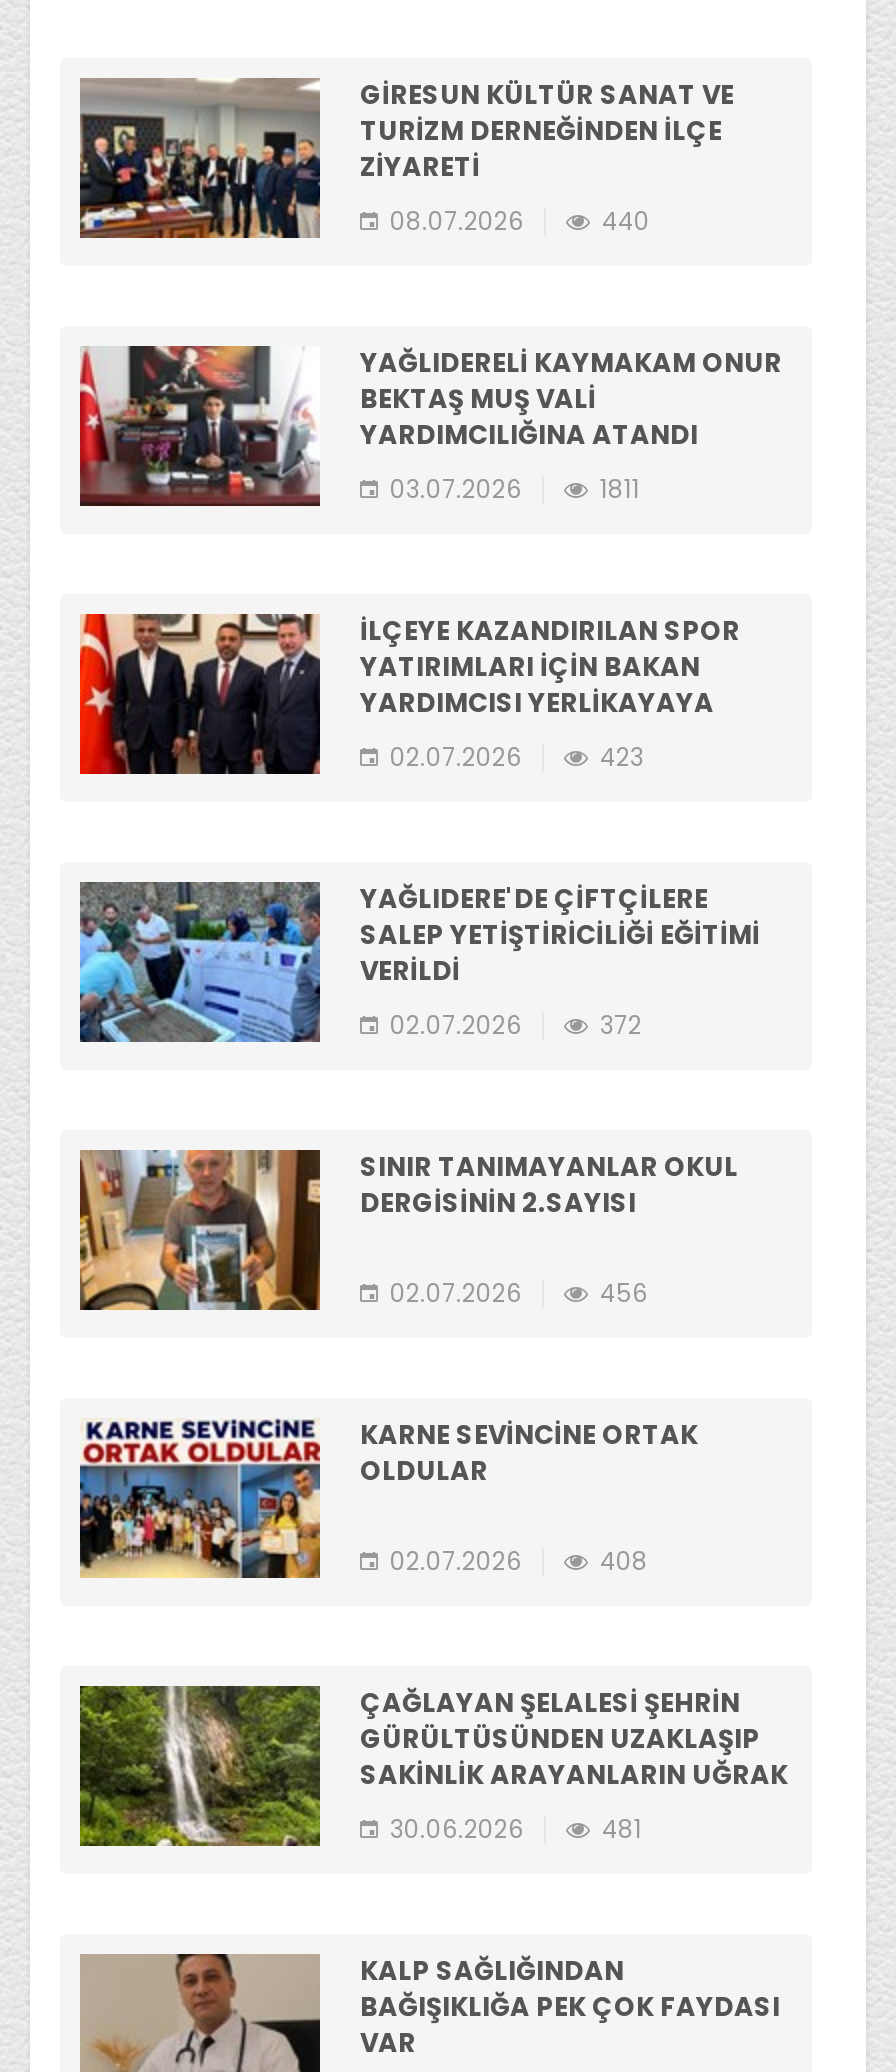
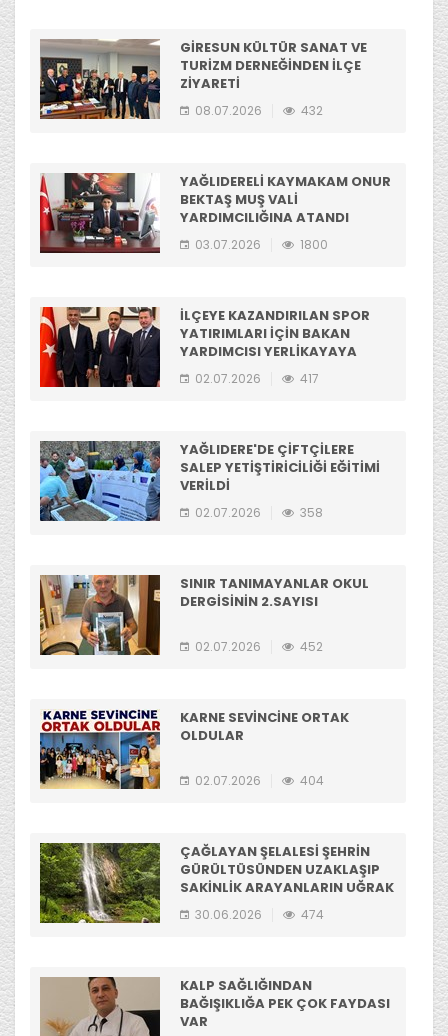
[596,204,650,238] 440 -> [298,102,323,119] 432
[594,472,640,506] 1811 -> [297,236,328,253] 1800
[594,740,644,774] 423 -> [297,370,319,387] 417
[594,1008,642,1042] 372 -> [297,504,323,521] 358
[594,1276,648,1310] 456 -> [297,638,323,655] 452
[594,1544,648,1578] 408 -> [297,772,324,789] 404
[596,1812,642,1846] 481 -> [298,906,324,923] 474

